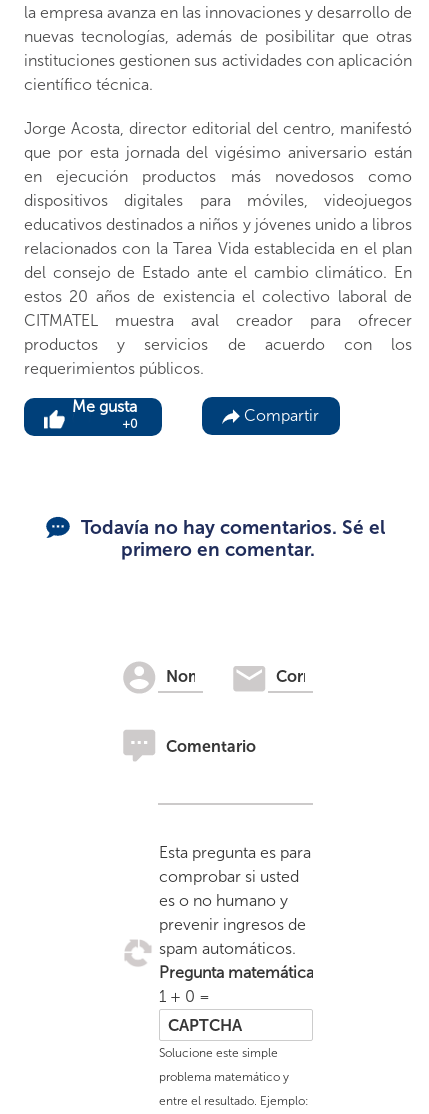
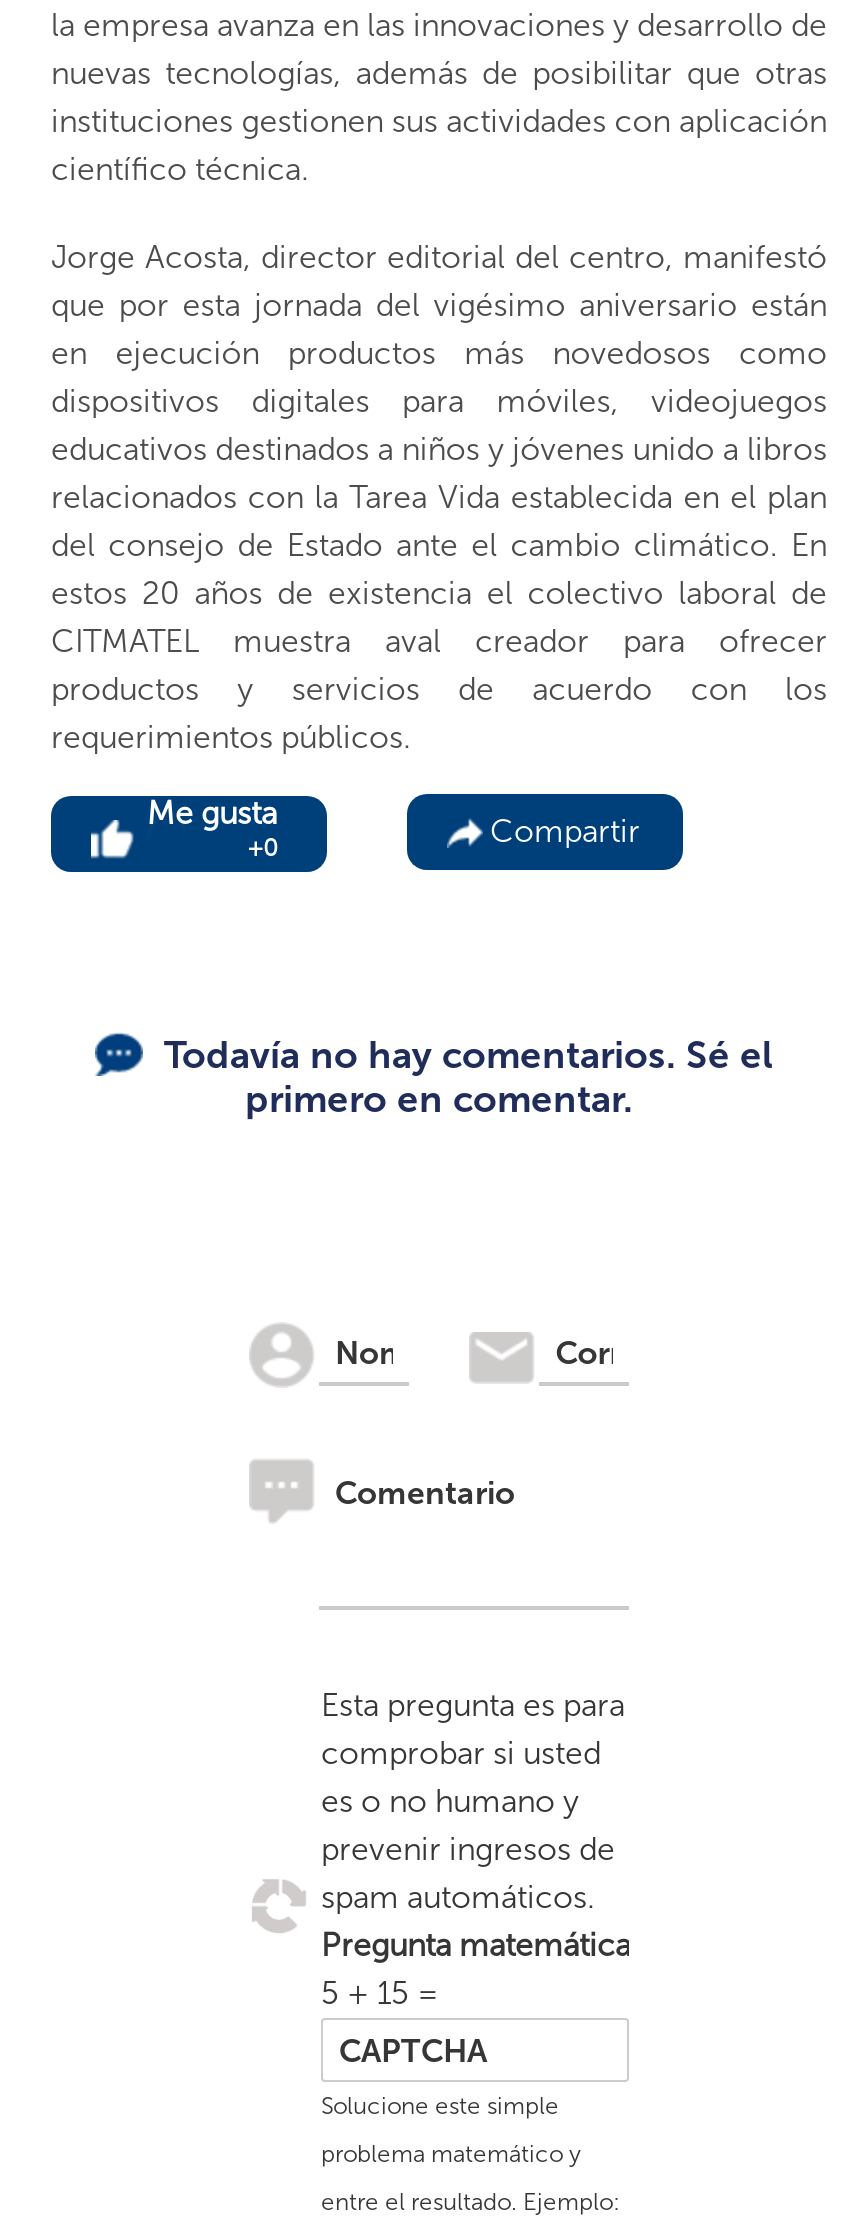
[159,987,210,1006] 1 + 0 = -> [321,1975,439,2013] 5 + 15 =

